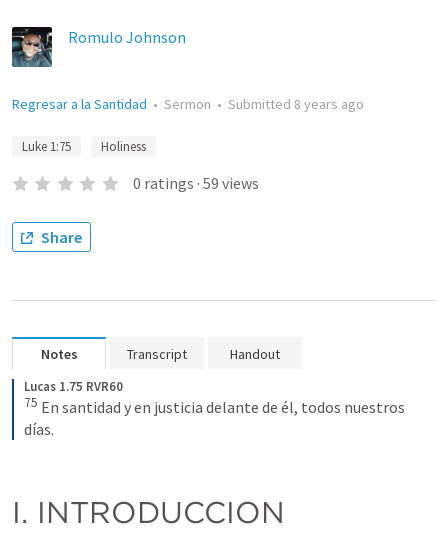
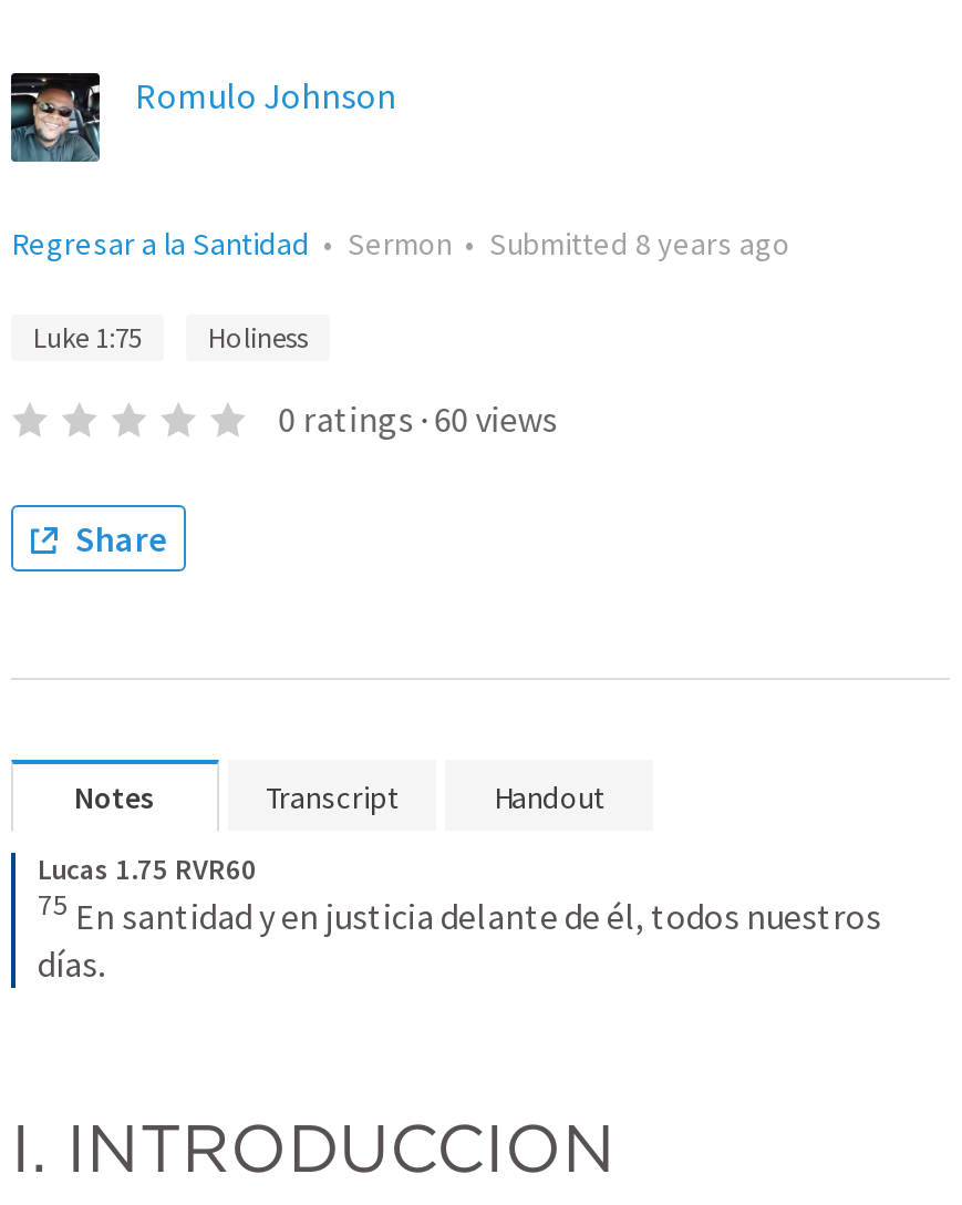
[133,173,259,193] 0 ratings · 59 views -> [278,396,557,441] 0 ratings · 60 views

